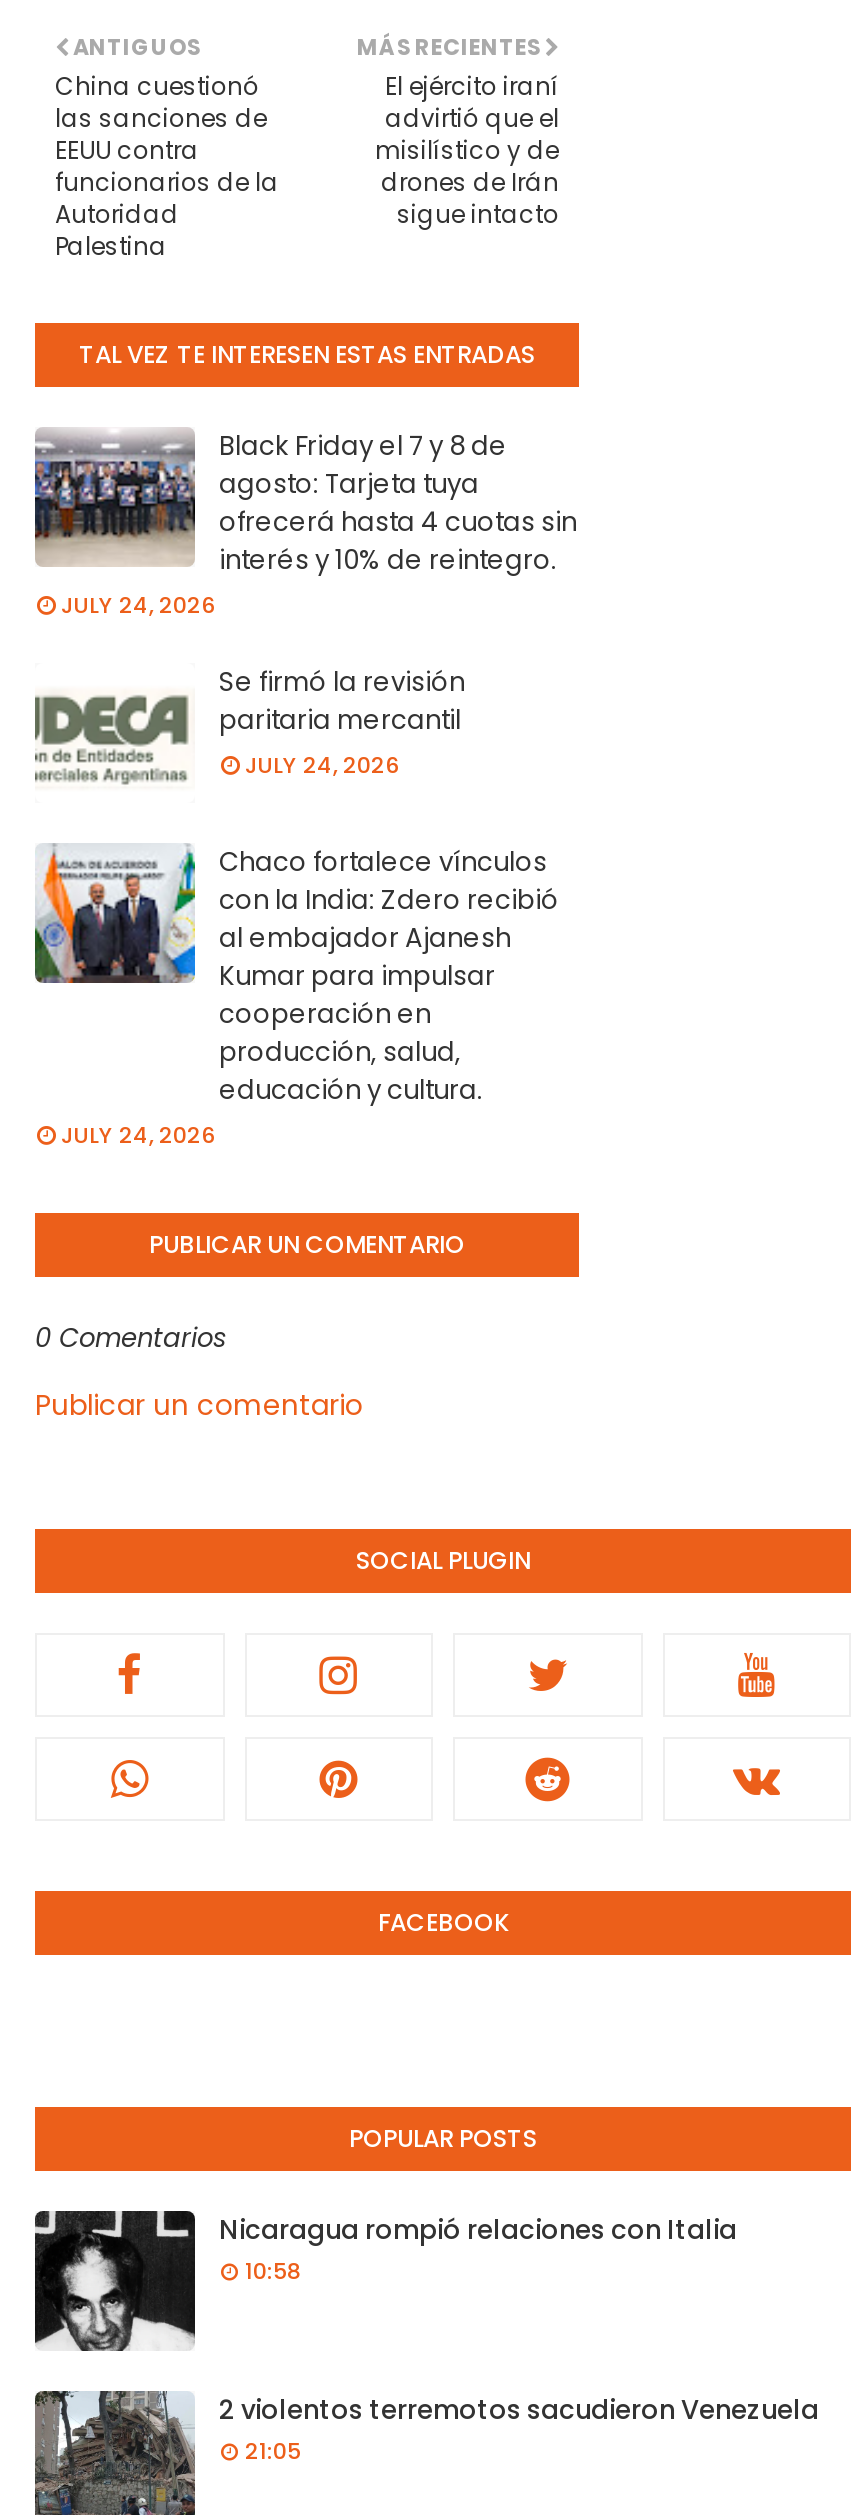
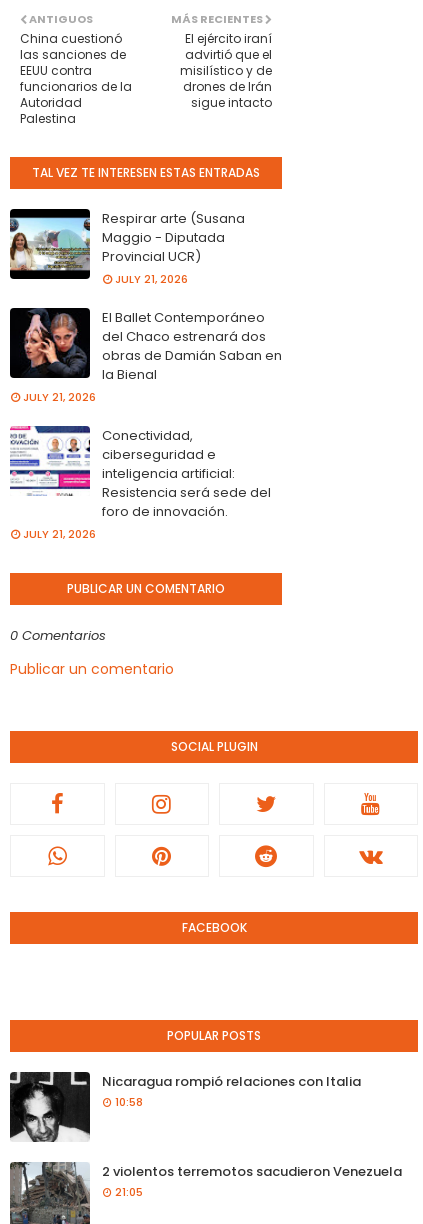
[33,427,577,621] [image] | Black Friday el 7 y 8 de | agosto: Tarjeta tuya | ofrecerá hasta 4 cuotas sin | interés y 10% de reintegro. | JULY 24, 2026 -> [10,208,245,287] [image] | Respirar arte (Susana | Maggio - Diputada | Provincial UCR) | JULY 21, 2026
[33,663,465,781] [image] | Se firmó la revisión | paritaria mercantil | JULY 24, 2026 -> [9,308,282,405] [image] | El Ballet Contemporáneo | del Chaco estrenará dos | obras de Damián Saban en | la Bienal | JULY 21, 2026
[33,843,559,1151] [image] | Chaco fortalece vínculos | con la India: Zdero recibió | al embajador Ajanesh | Kumar para impulsar | cooperación en | producción, salud, | educación y cultura. | JULY 24, 2026 -> [9,418,271,542] [image] | Conectividad, | ciberseguridad e | inteligencia artificial: | Resistencia será sede del | foro de innovación. | JULY 21, 2026

